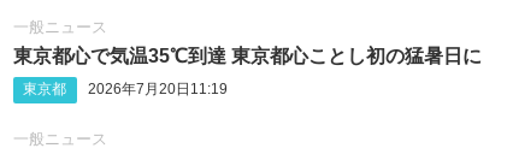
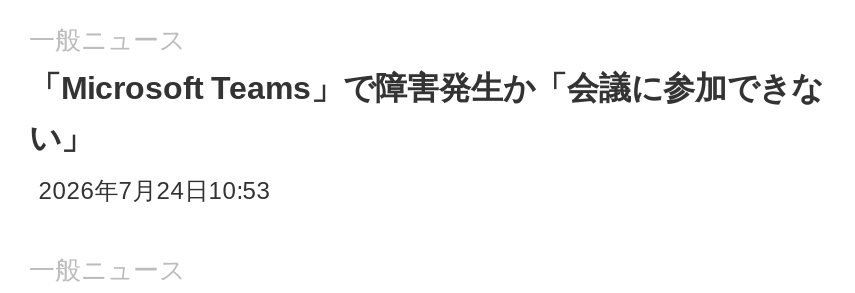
[13,46,482,98] 東京都心で気温35℃到達 東京都心ことし初の猛暑日に | 東京都 | 2026年7月20日11:19 -> [29,71,823,204] 「Microsoft Teams」で障害発生か「会議に参加できな | い」 | 2026年7月24日10:53

